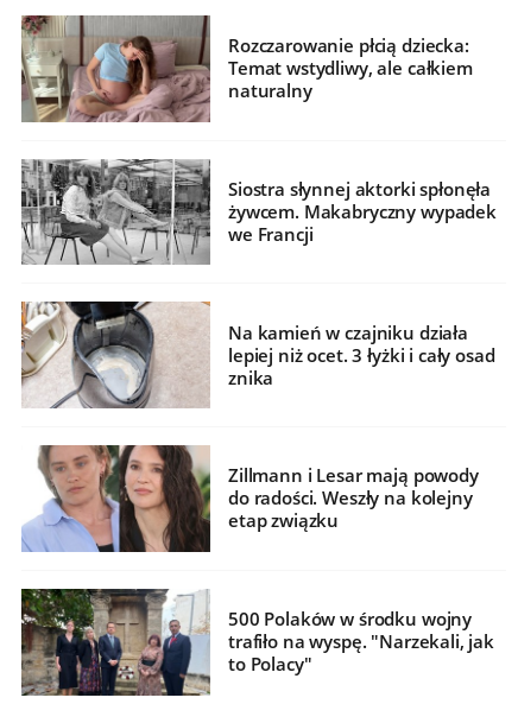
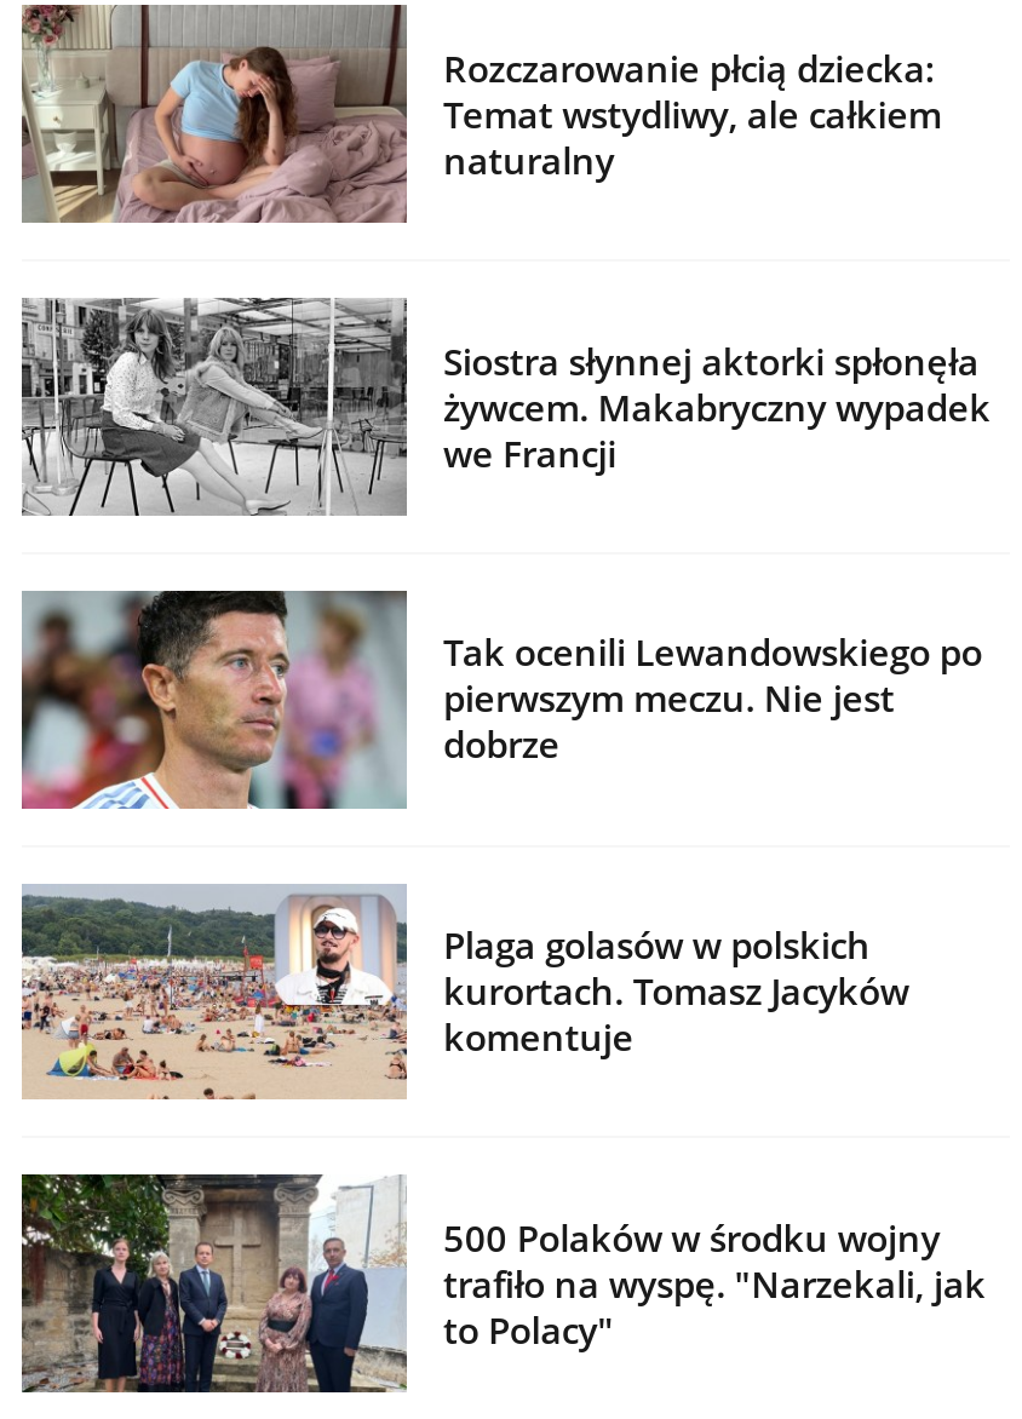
[20,300,495,408] [image] | Na kamień w czajniku działa | lepiej niż ocet. 3 łyżki i cały osad | znika -> [22,587,982,810] [image] | Tak ocenili Lewandowskiego po | pierwszym meczu. Nie jest | dobrze
[21,444,479,553] [image] | Zillmann i Lesar mają powody | do radości. Weszły na kolejny | etap związku -> [19,883,909,1101] [image] | Plaga golasów w polskich | kurortach. Tomasz Jacyków | komentuje

